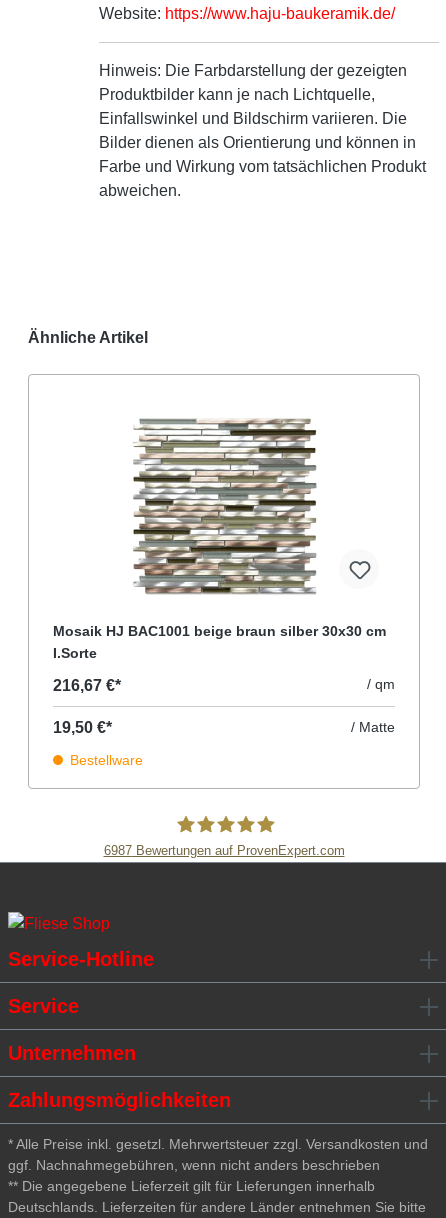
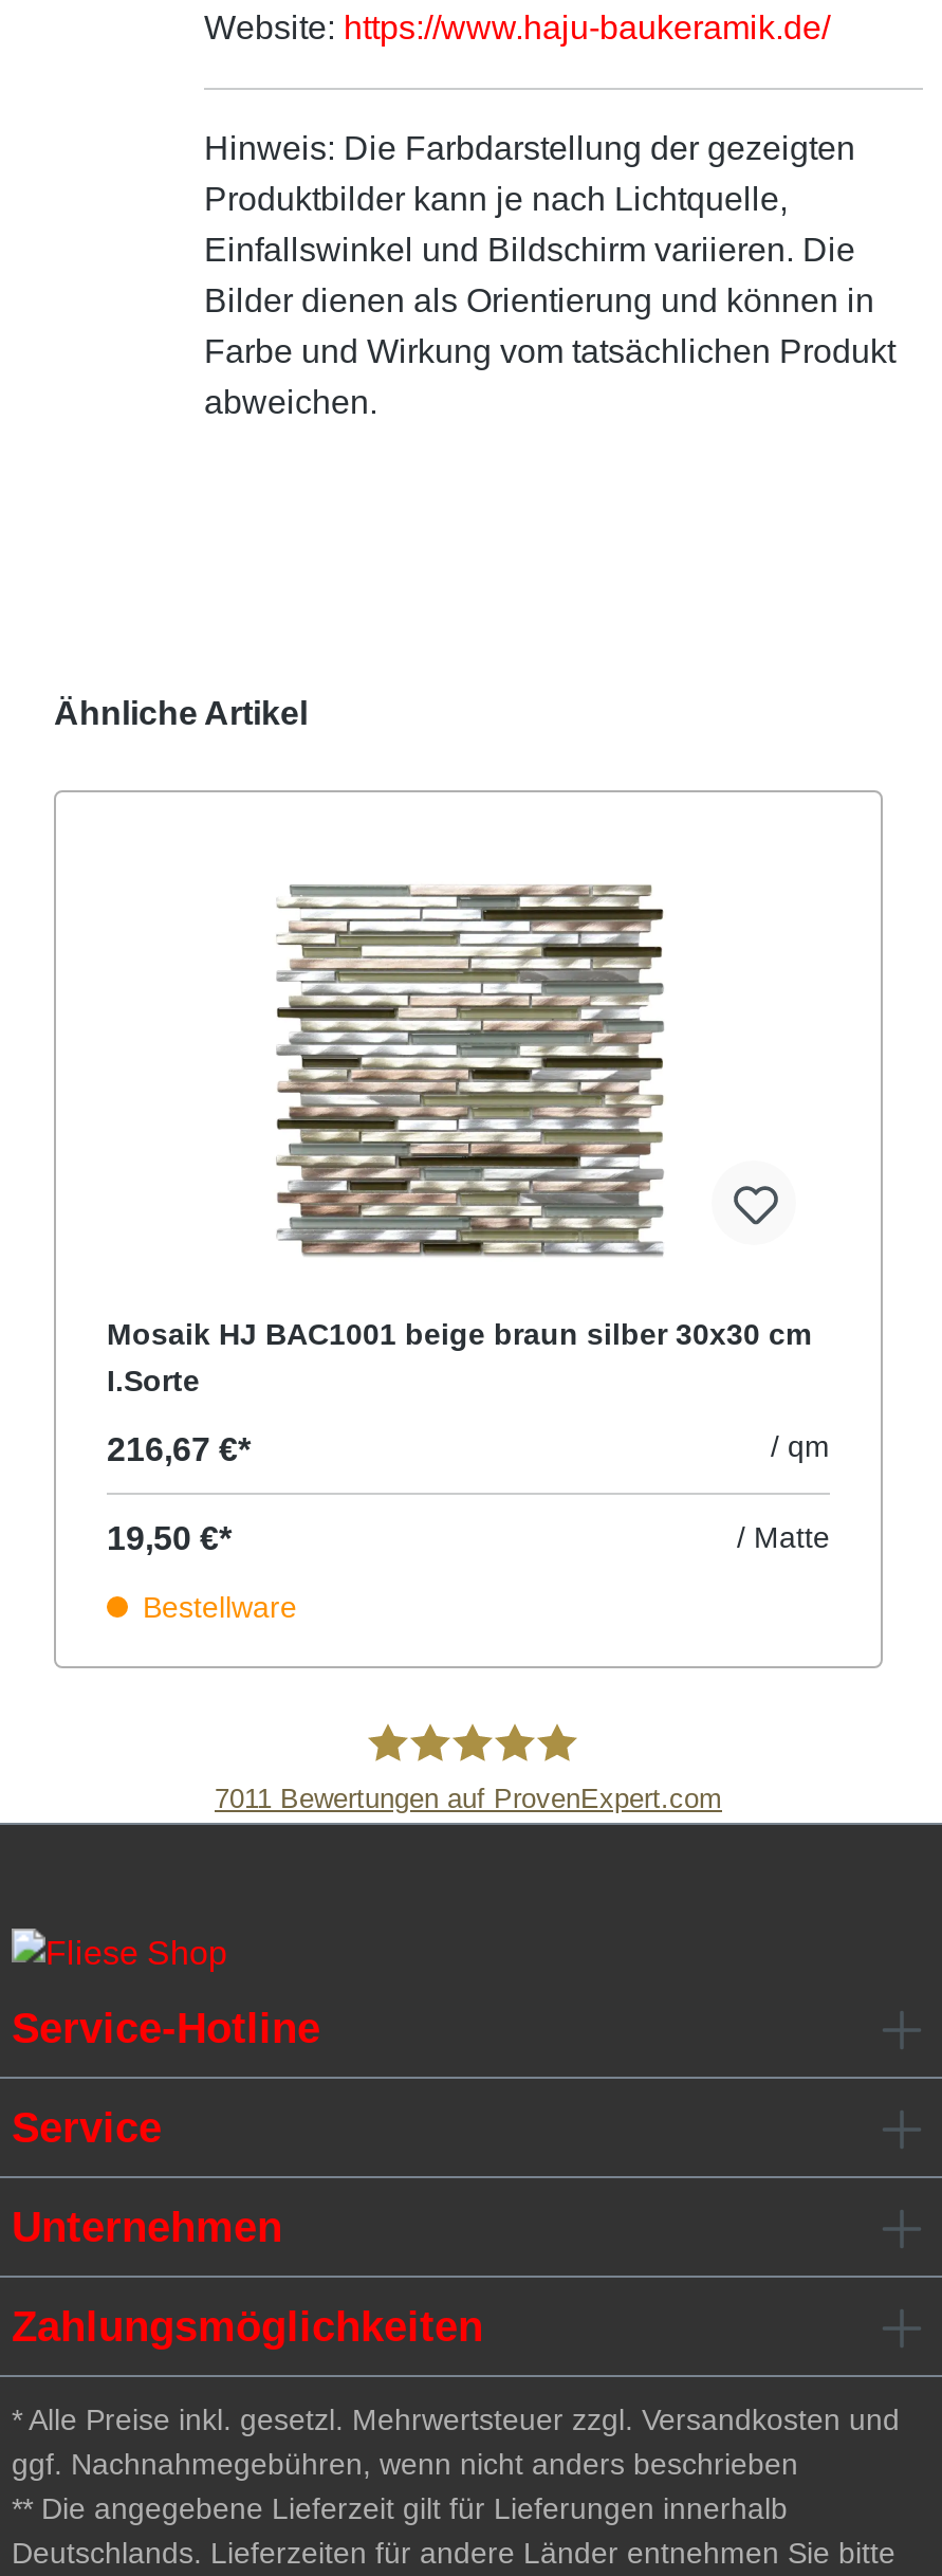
[103,843,344,858] 6987 Bewertungen auf ProvenExpert.com -> [215,1783,722,1814] 7011 Bewertungen auf ProvenExpert.com

